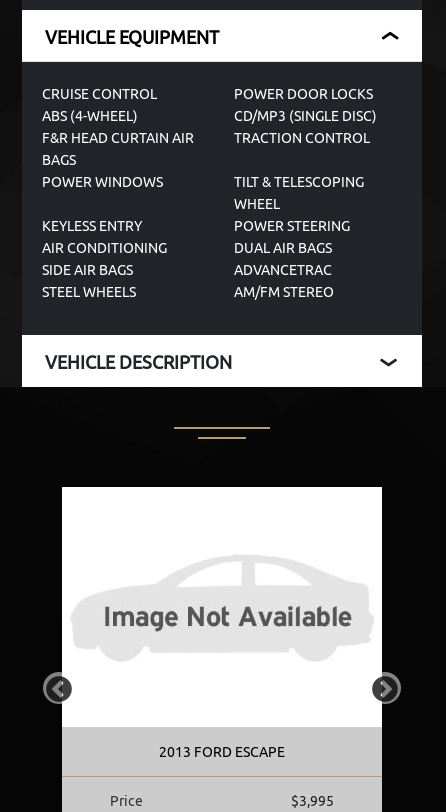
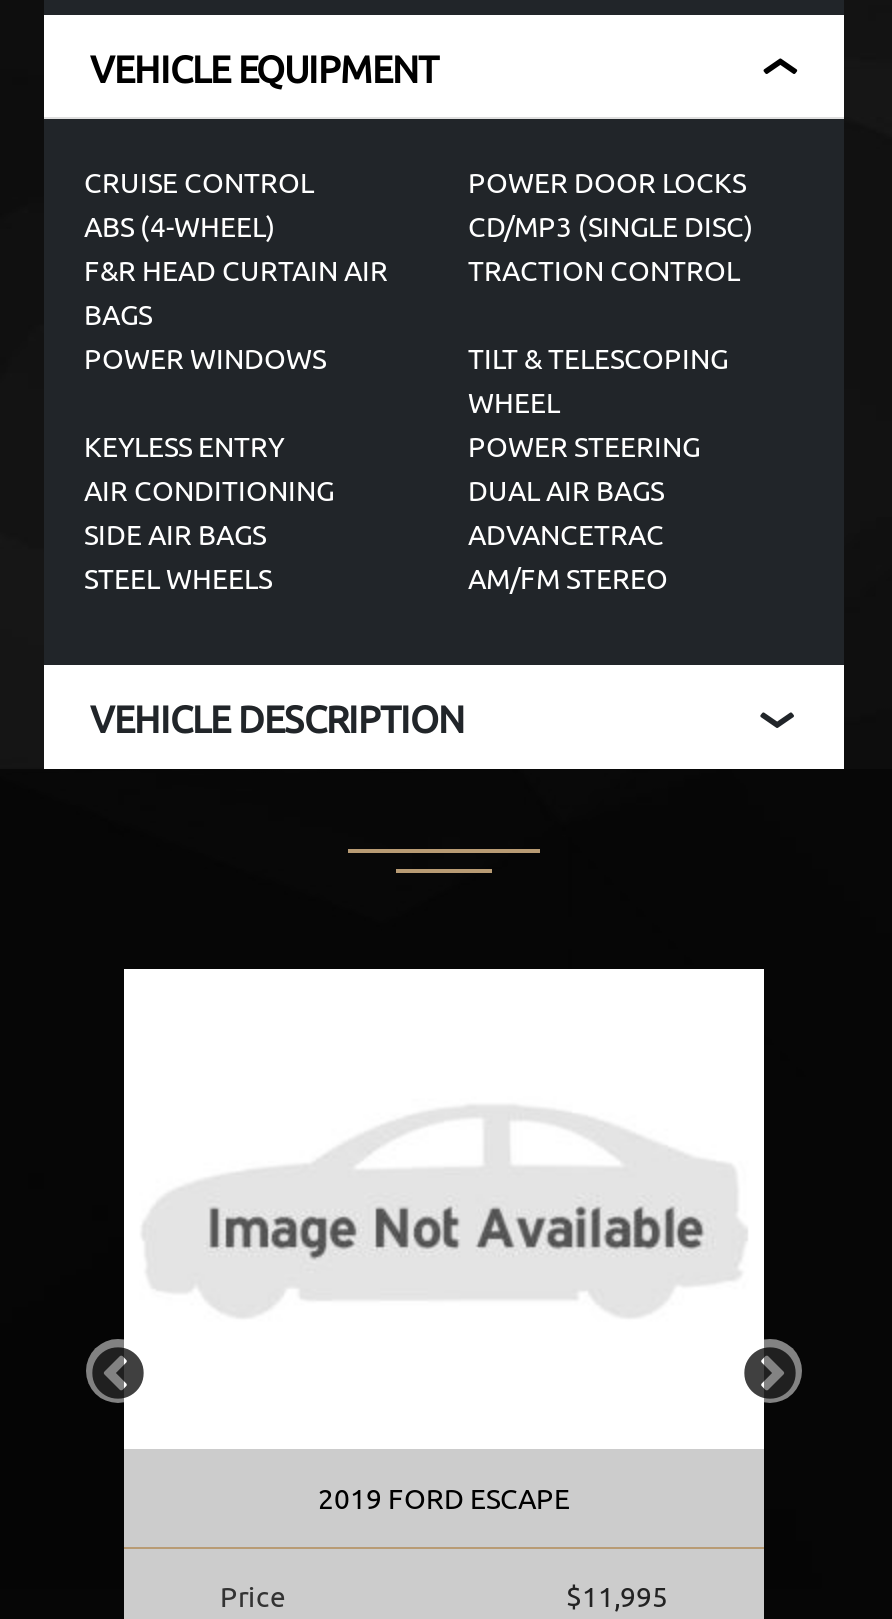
[159,744,285,760] 2013 FORD ESCAPE -> [318,1483,570,1515] 2019 FORD ESCAPE
[291,793,334,809] $3,995 -> [566,1581,668,1613] $11,995

